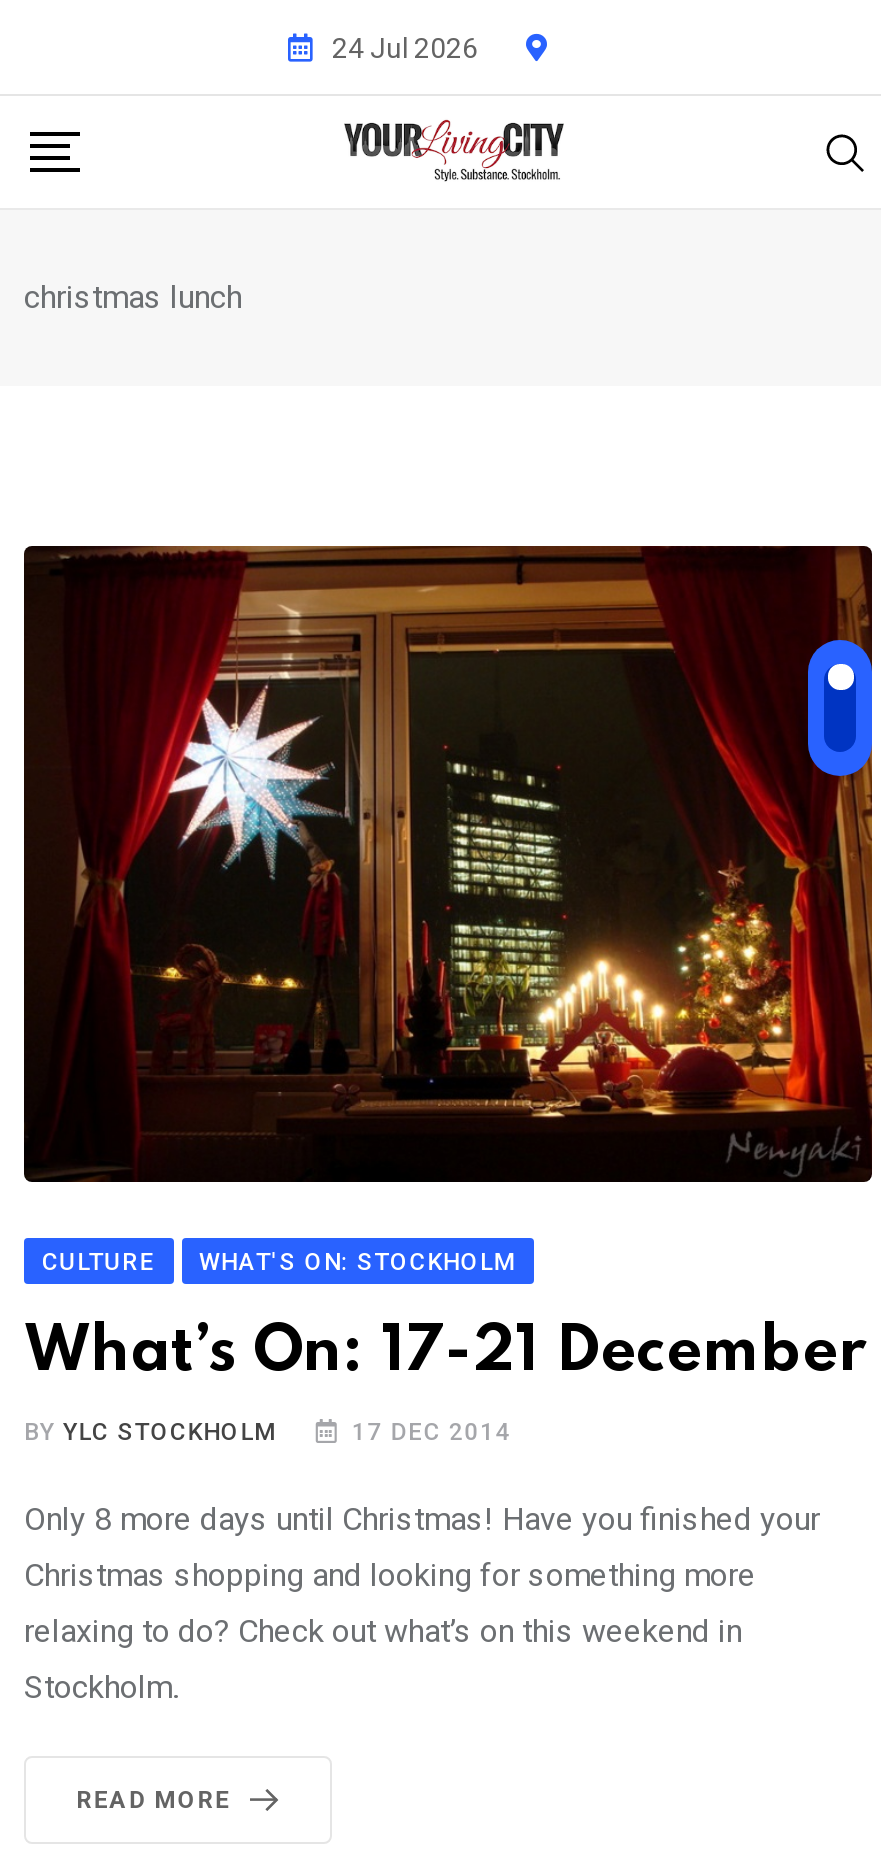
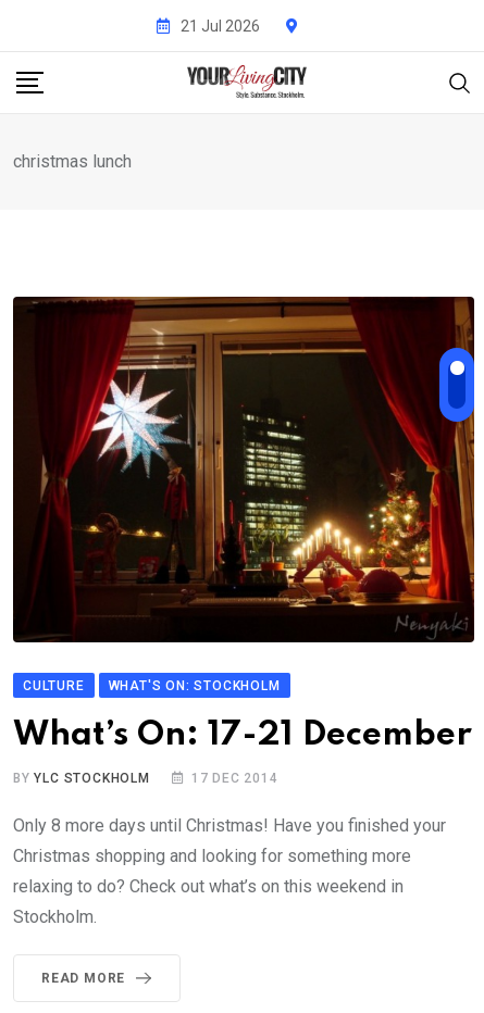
[332,31,478,63] 24 Jul 2026 -> [181,17,260,34] 21 Jul 2026

